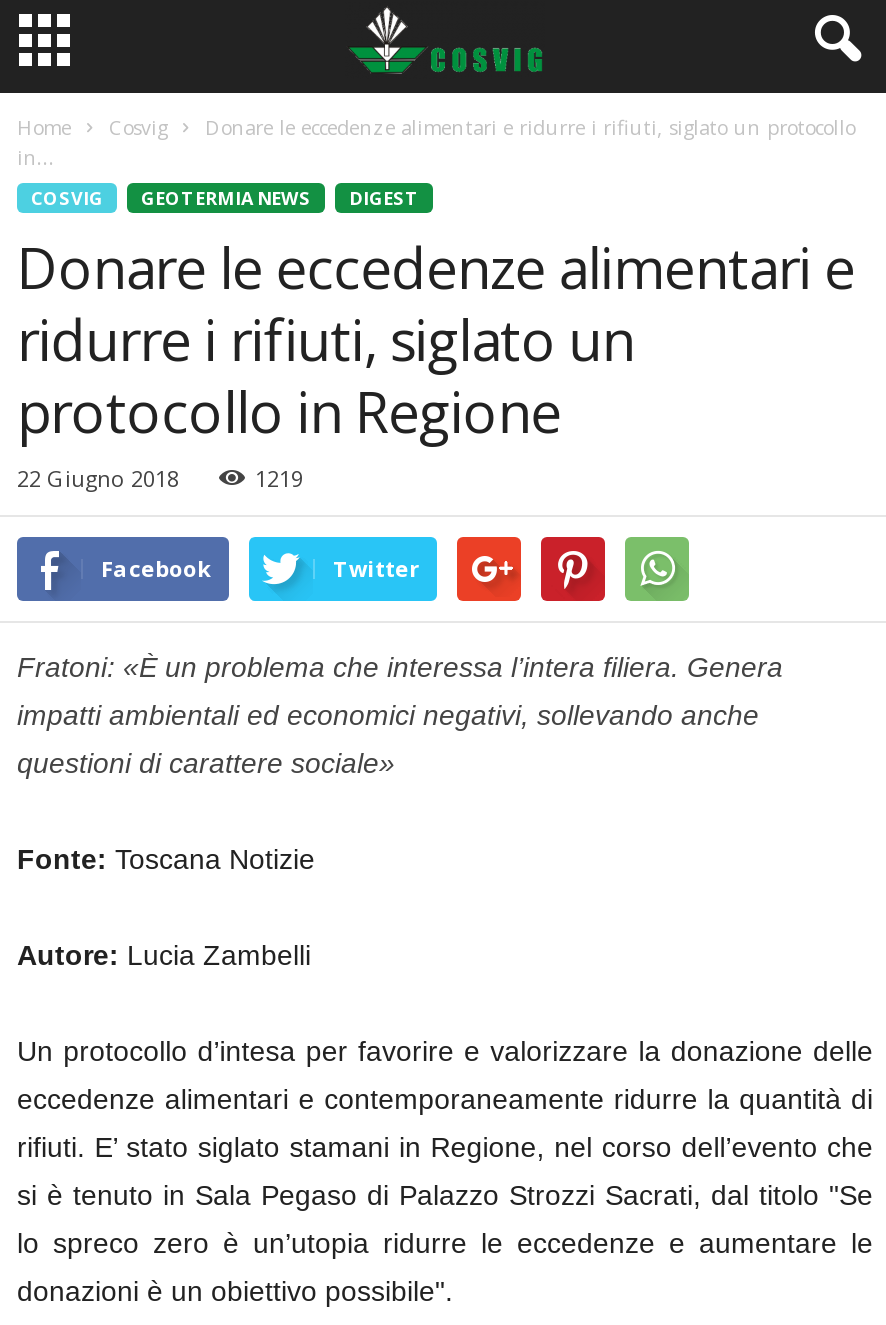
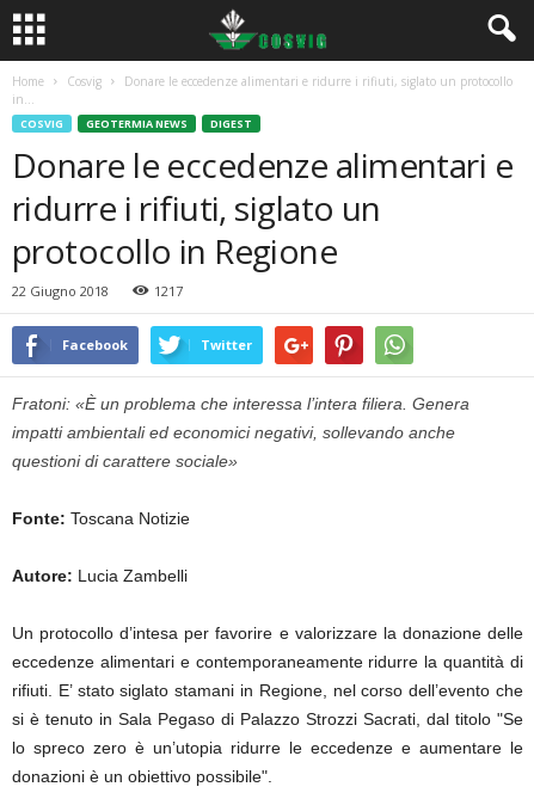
[255,463,303,493] 1219 -> [154,282,183,300] 1217

